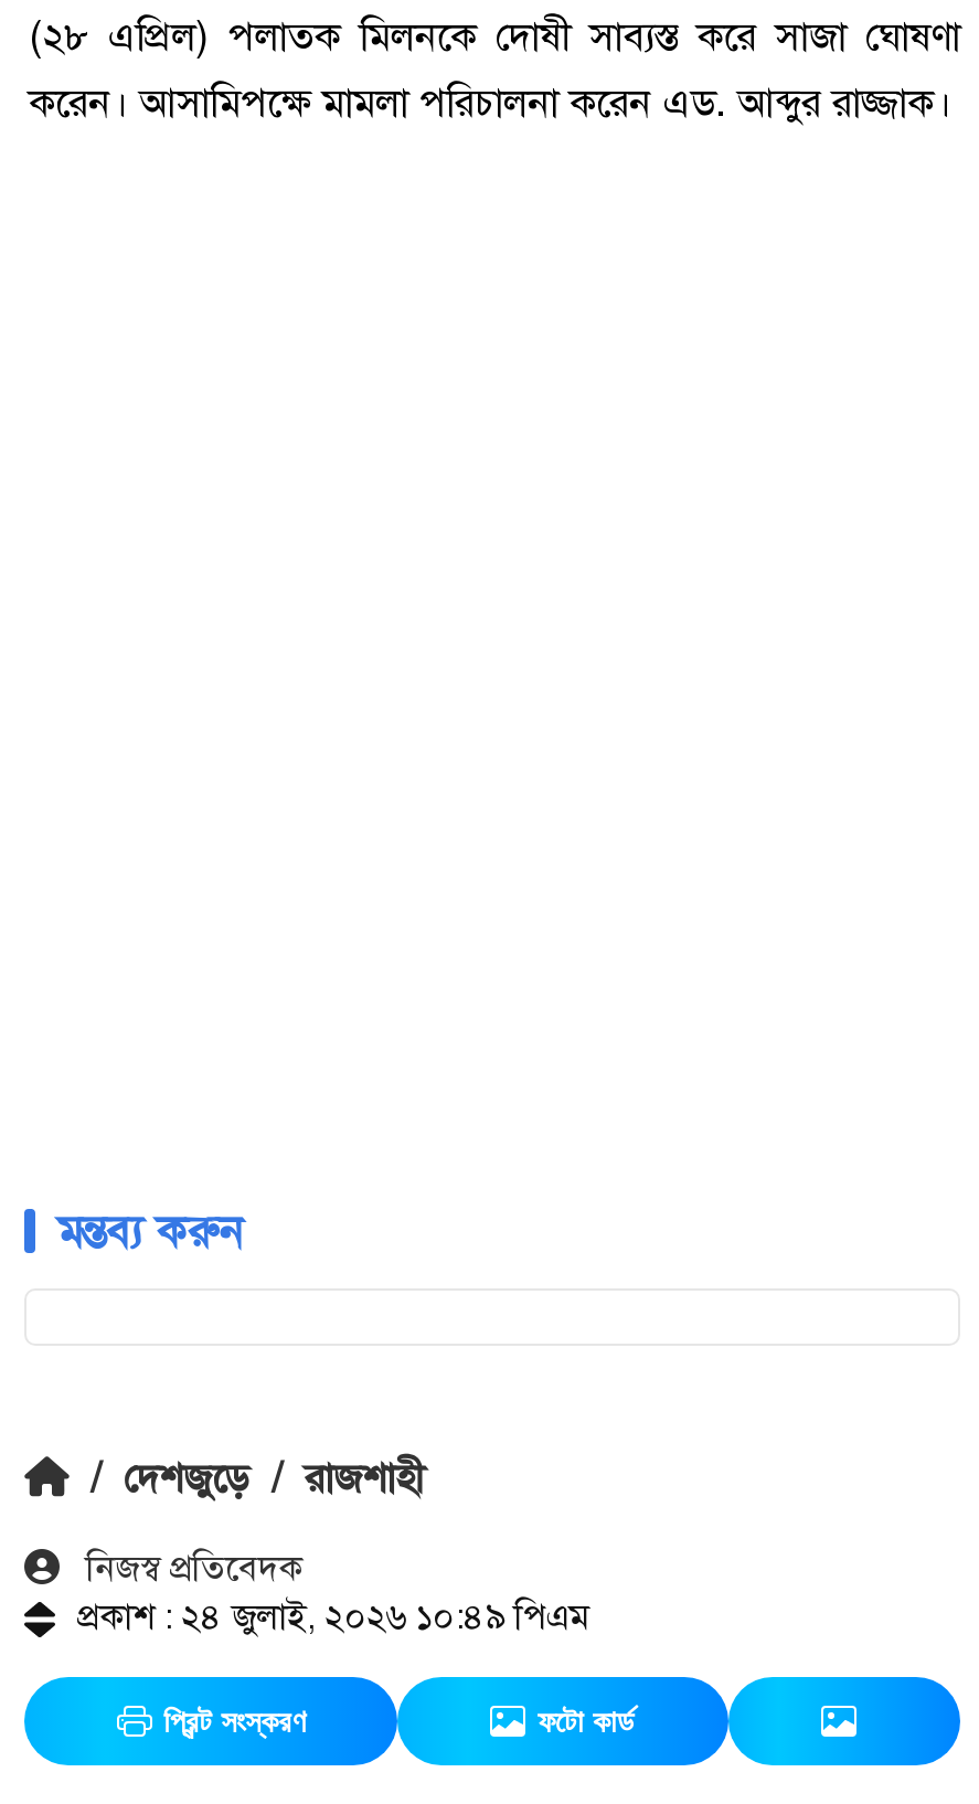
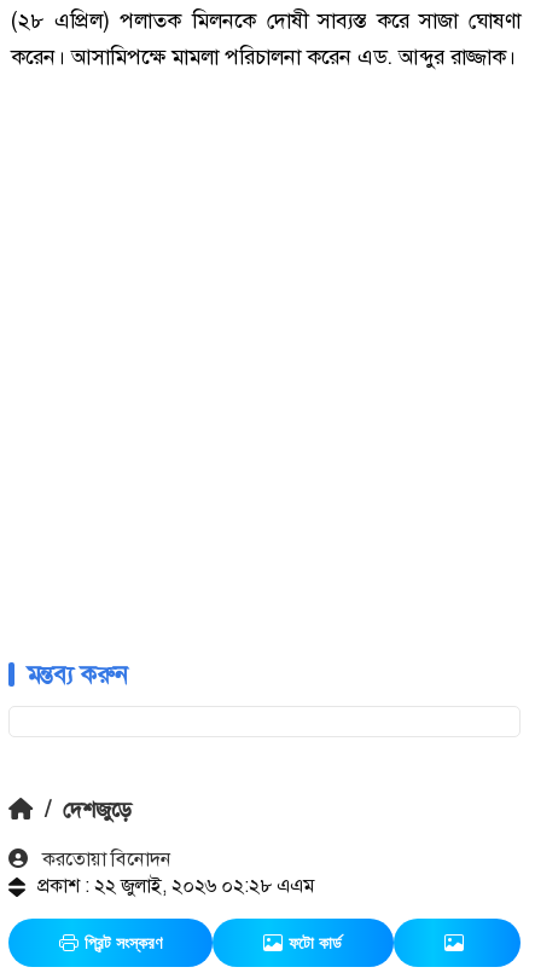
[91,1452,424,1505] / দেশজুড়ে / রাজশাহী -> [45,795,132,824] / দেশজুড়ে
[77,1545,589,1640] নিজস্ব প্রতিবেদক | প্রকাশ : ২৪ জুলাই, ২০২৬ ১০:৪৯ পিএম -> [37,846,314,898] করতোয়া বিনোদন | প্রকাশ : ২২ জুলাই, ২০২৬ ০২:২৮ এএম

